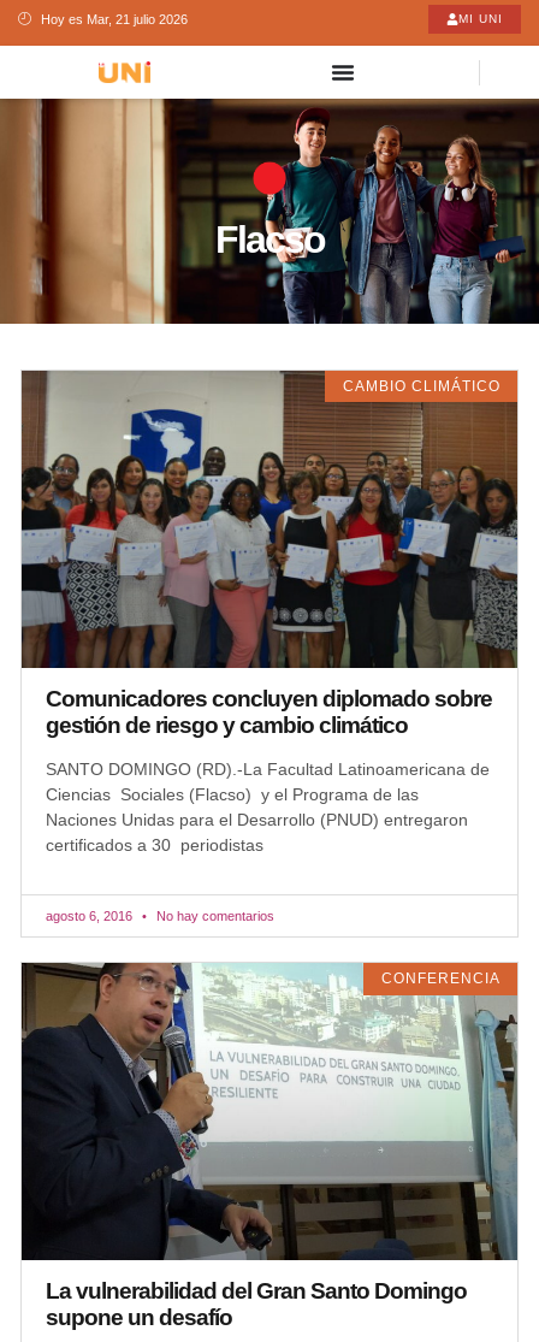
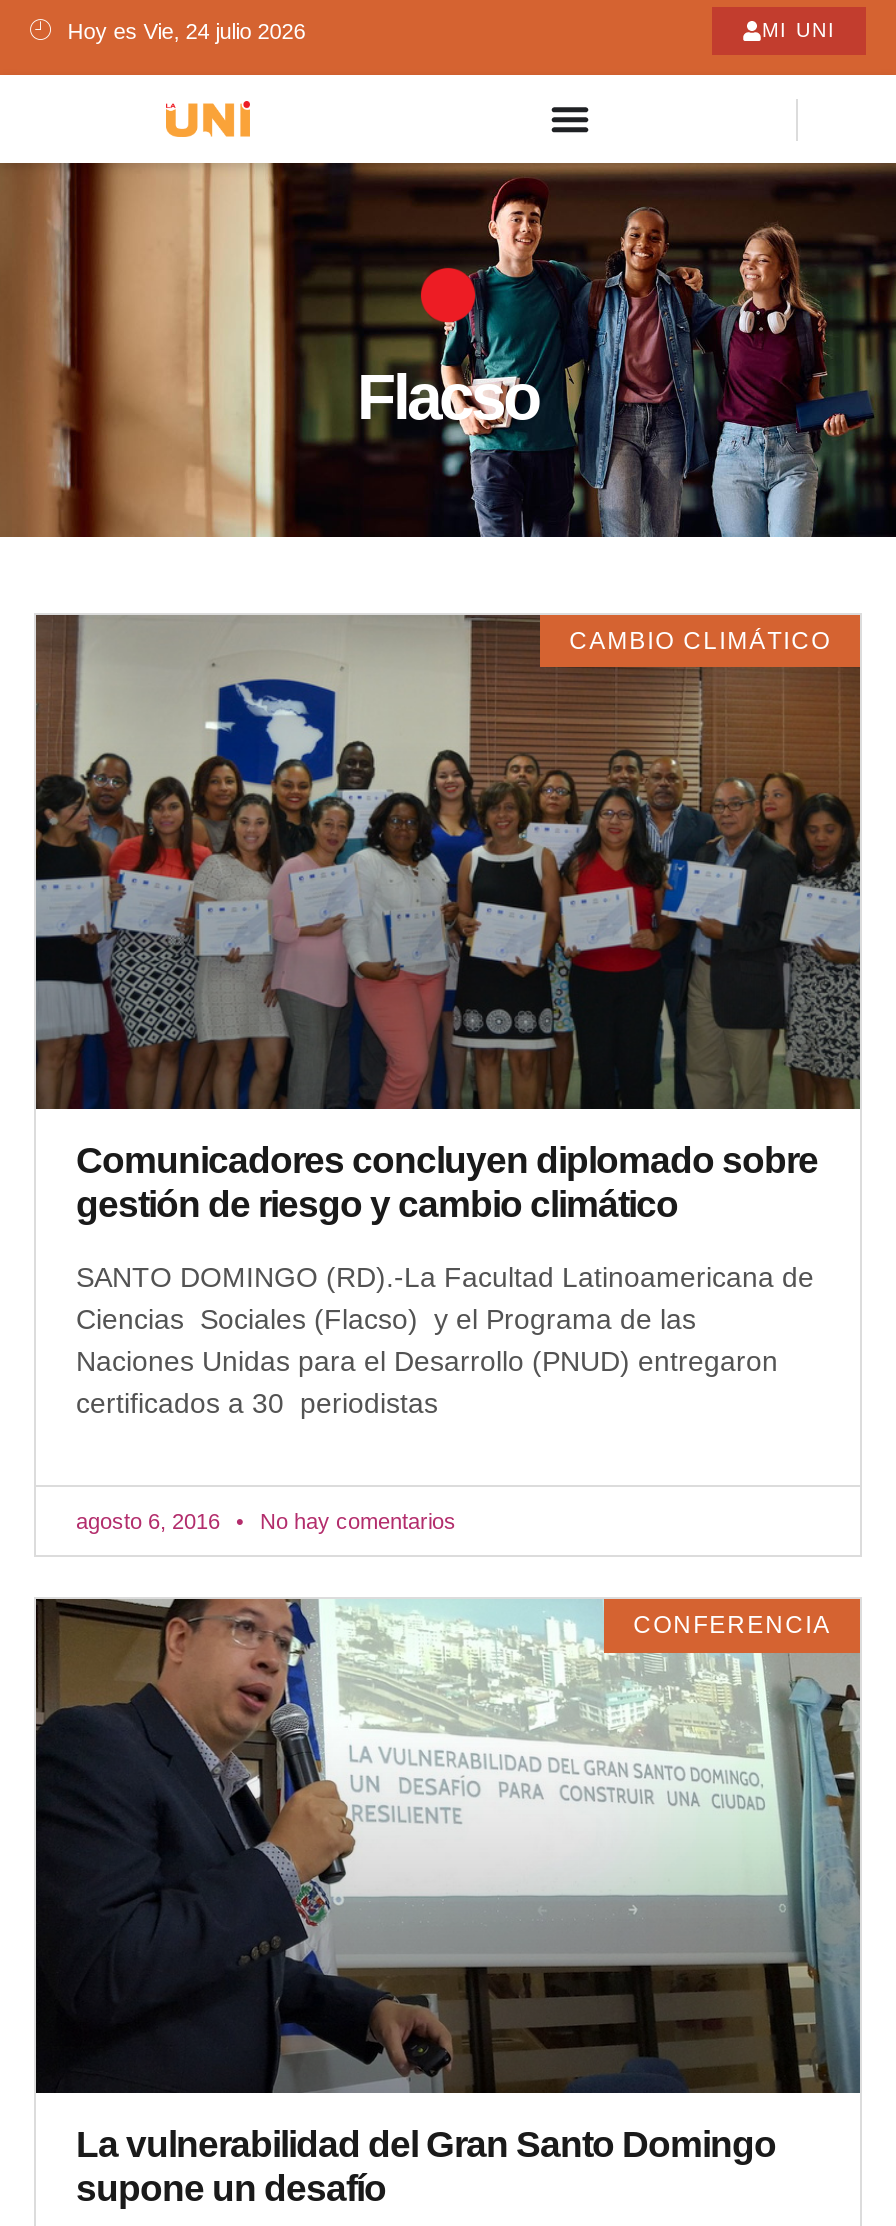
[41,11,187,26] Hoy es Mar, 21 julio 2026 -> [68,18,306,42] Hoy es Vie, 24 julio 2026

